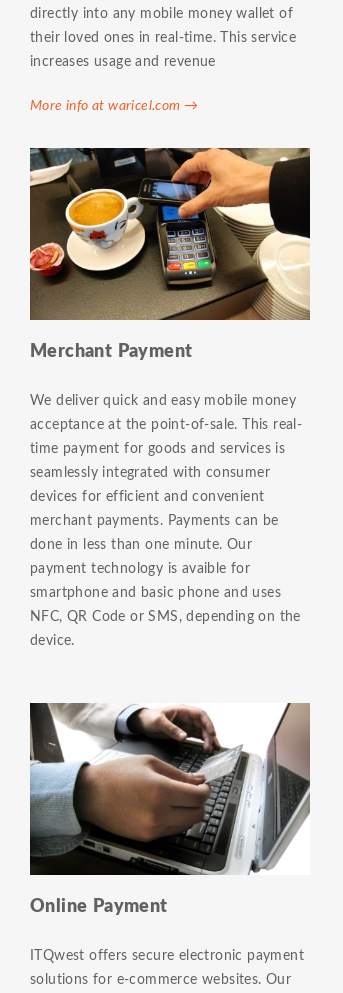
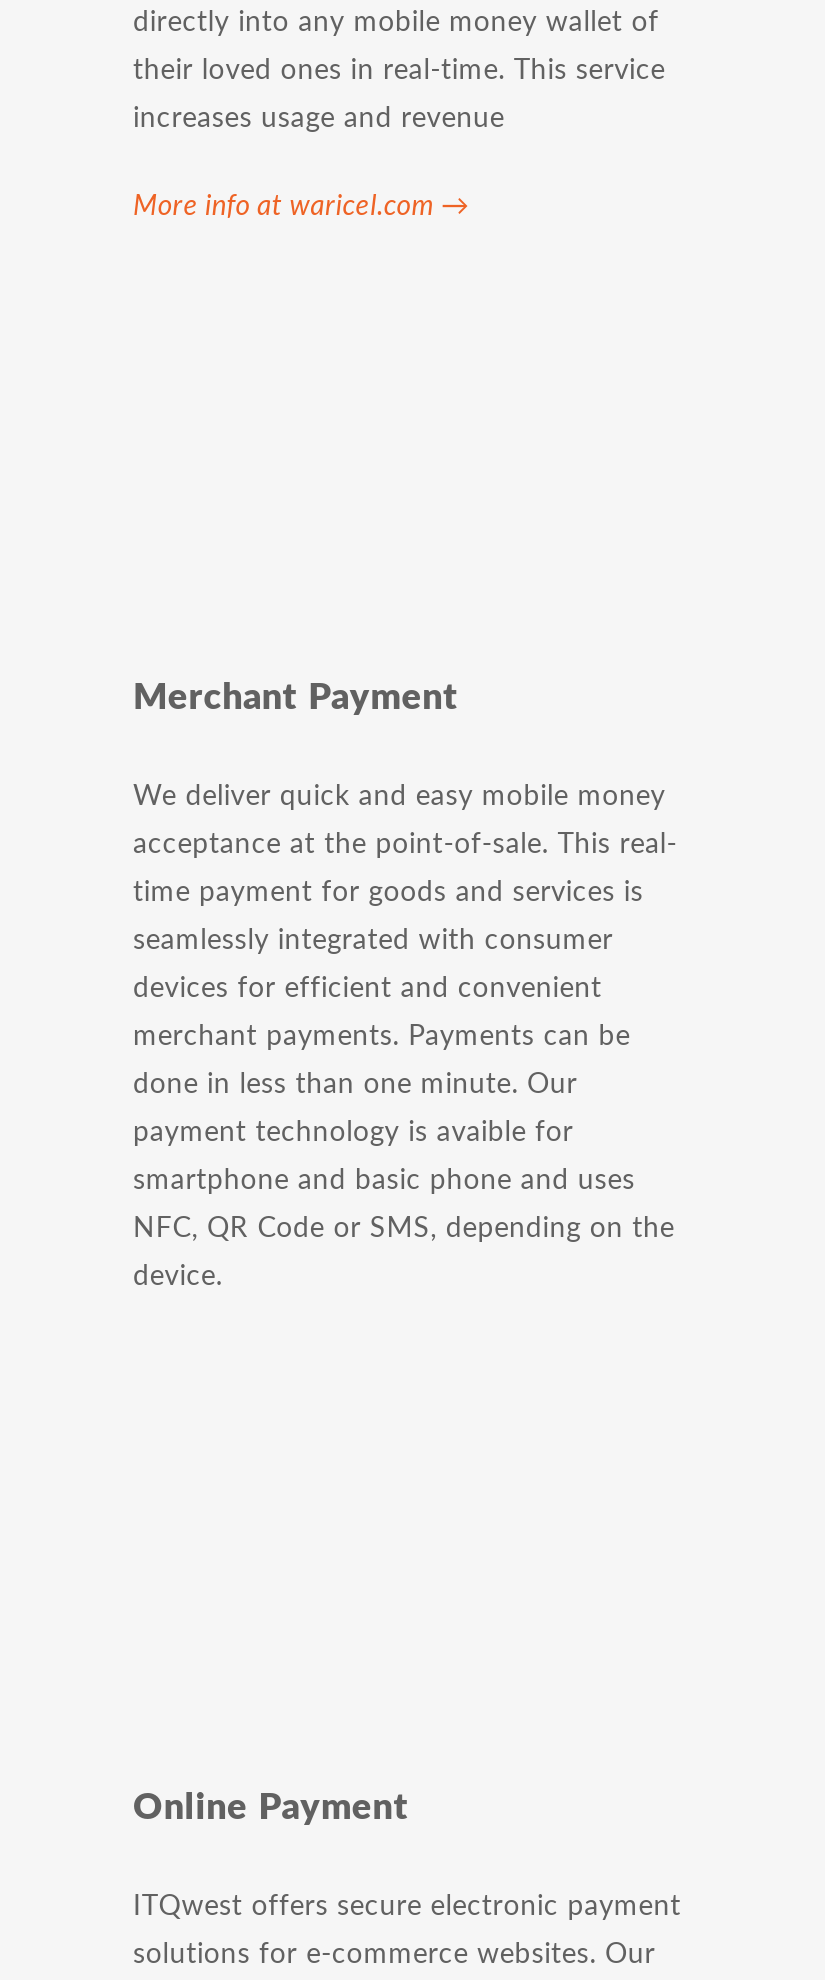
[29,147,311,321] [image] -> none
[29,702,311,876] [image] -> none

